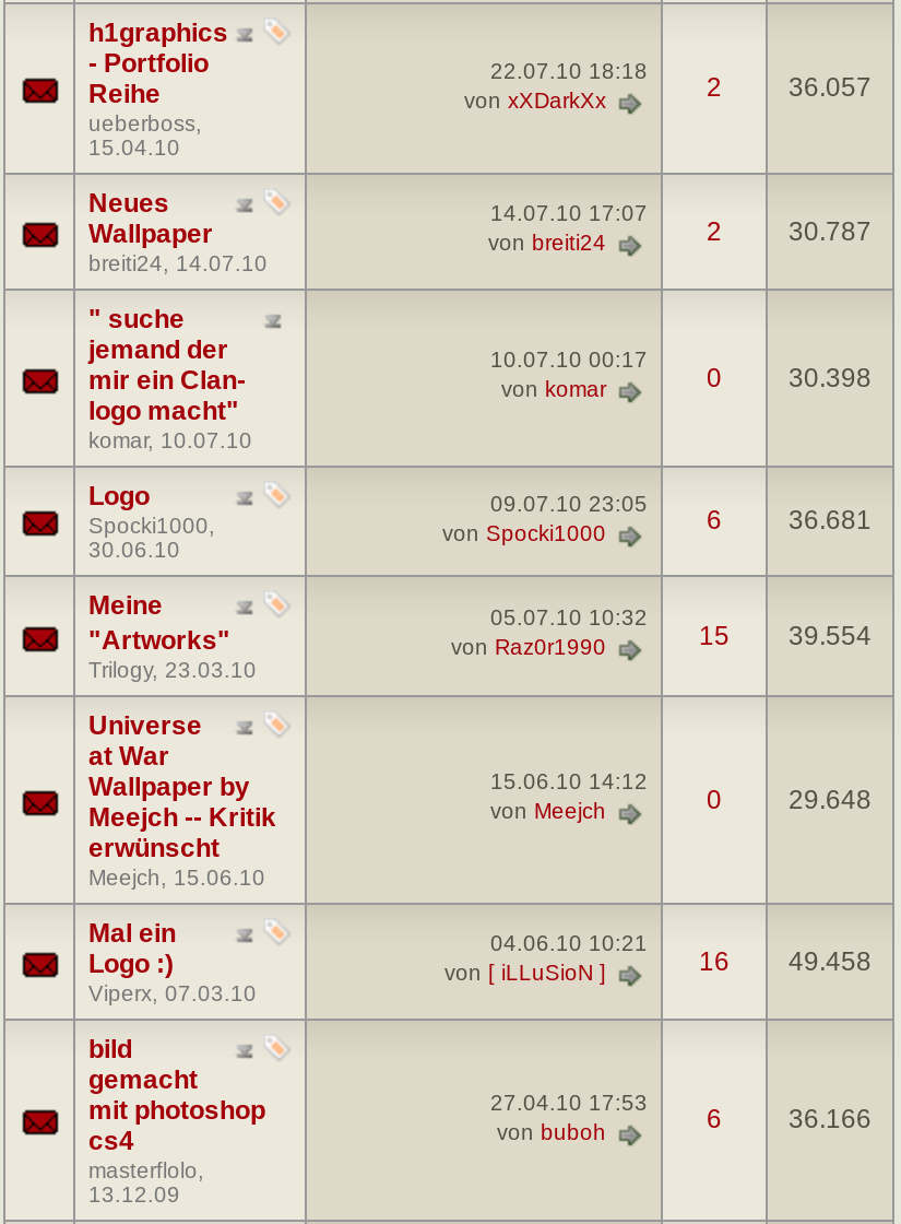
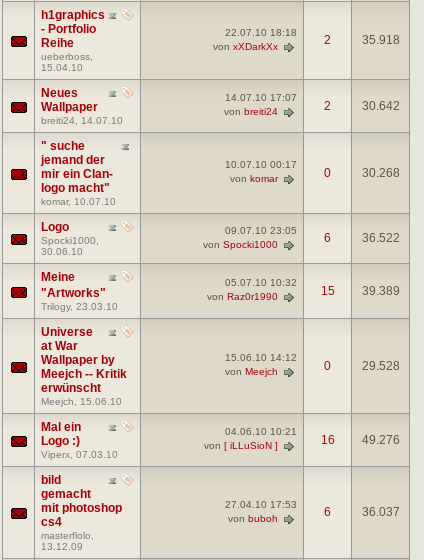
[789,71,872,102] 36.057 -> [361,33,399,47] 35.918
[789,216,872,246] 30.787 -> [361,99,399,113] 30.642
[789,362,872,393] 30.398 -> [361,166,399,180] 30.268
[789,504,872,535] 36.681 -> [361,231,399,245] 36.522
[699,620,872,650] 15 39.554 -> [320,284,399,298] 15 39.389
[789,784,872,814] 29.648 -> [361,359,399,373] 29.528
[699,946,872,976] 16 49.458 -> [320,433,399,447] 16 49.276
[789,1103,872,1134] 36.166 -> [361,505,399,519] 36.037

